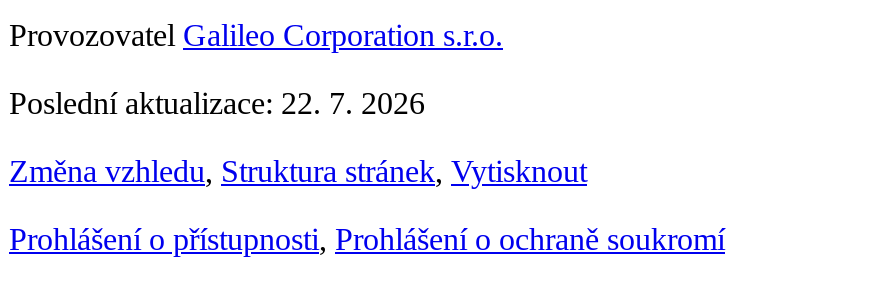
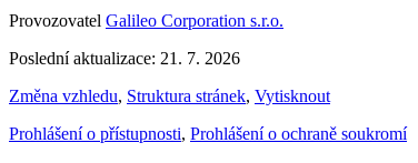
[9,85,425,119] Poslední aktualizace: 22. 7. 2026 -> [9,48,240,67] Poslední aktualizace: 21. 7. 2026

